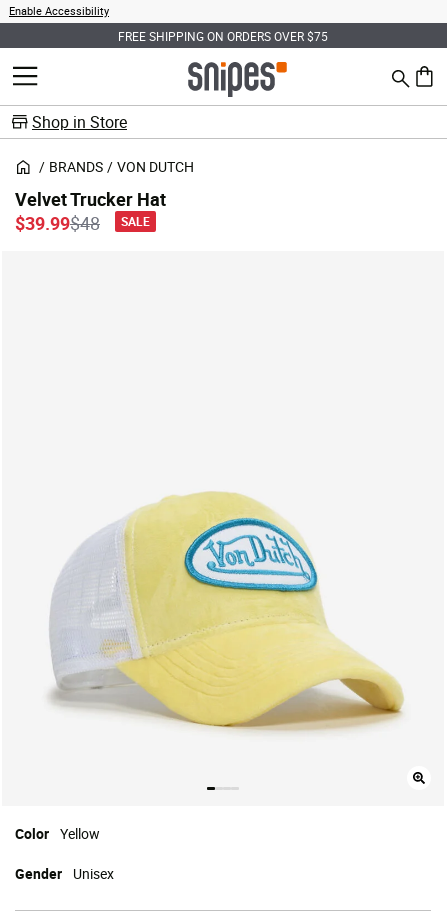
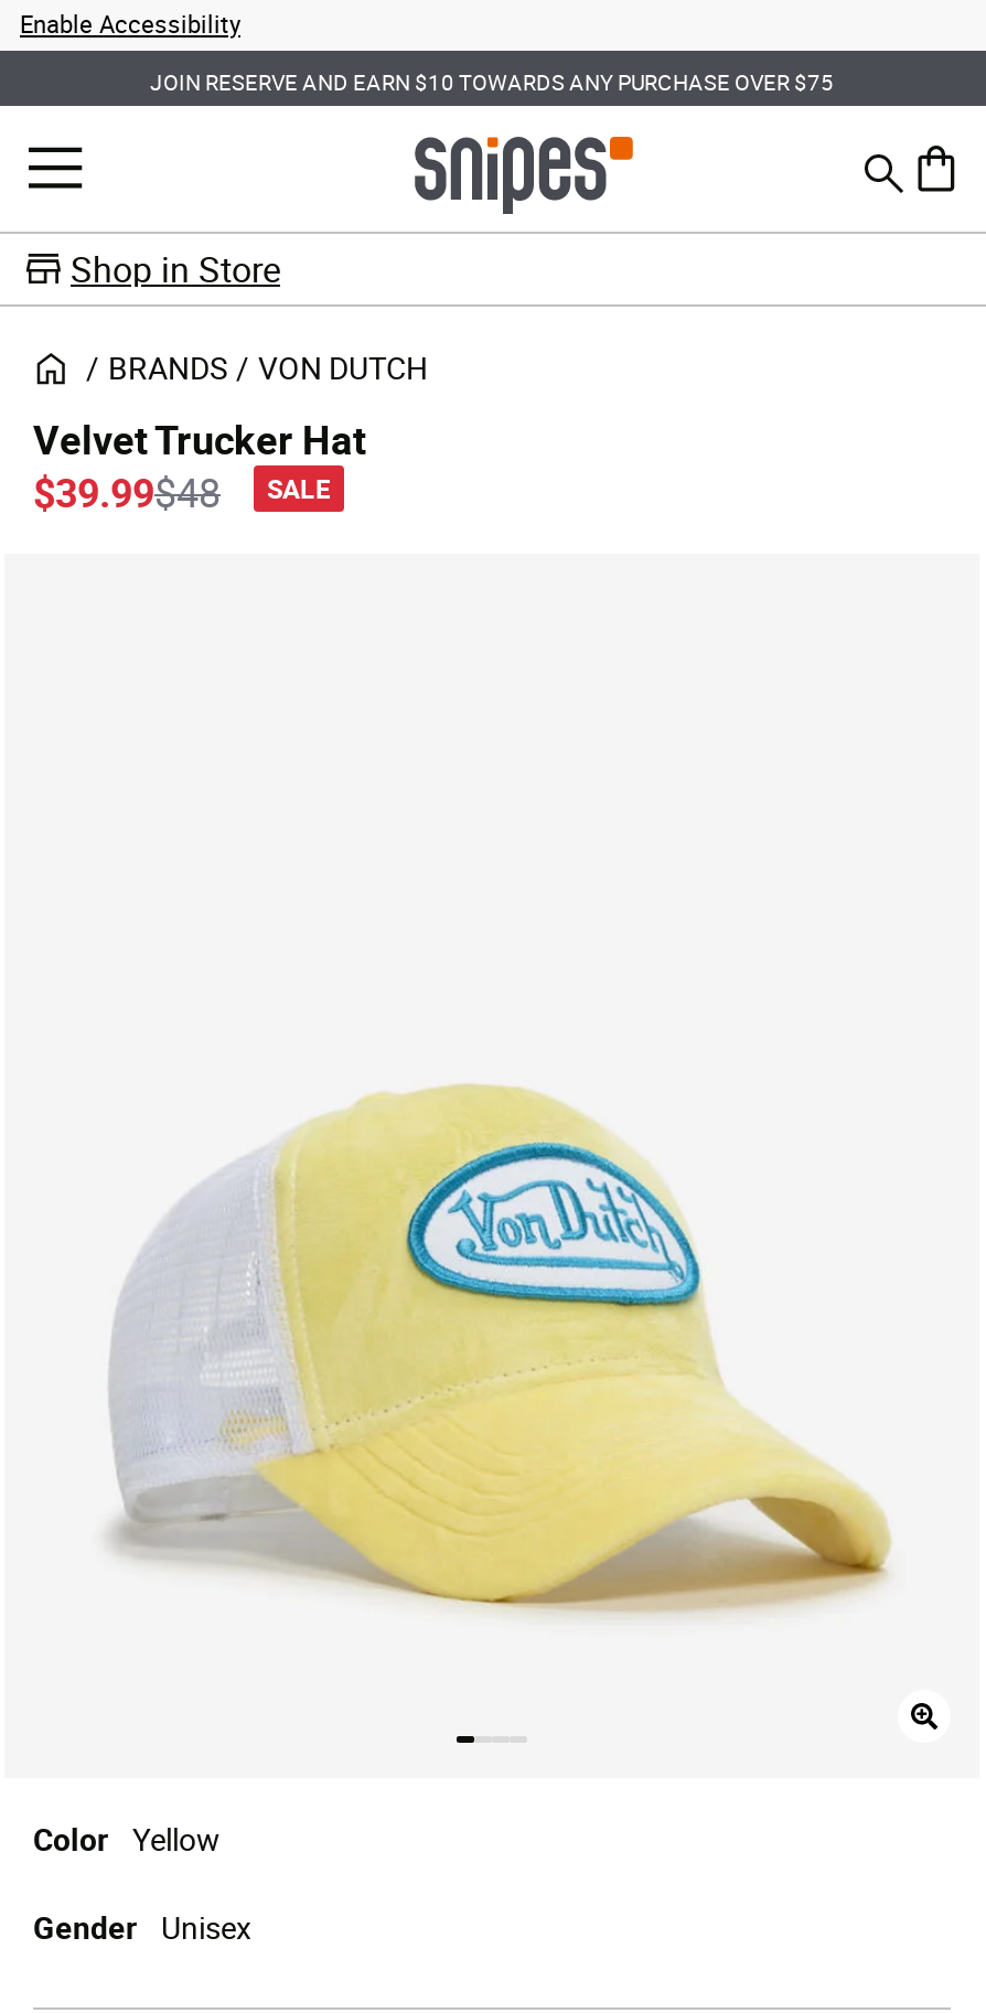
[118,27,328,43] FREE SHIPPING ON ORDERS OVER $75 -> [150,65,834,96] JOIN RESERVE AND EARN $10 TOWARDS ANY PURCHASE OVER $75

